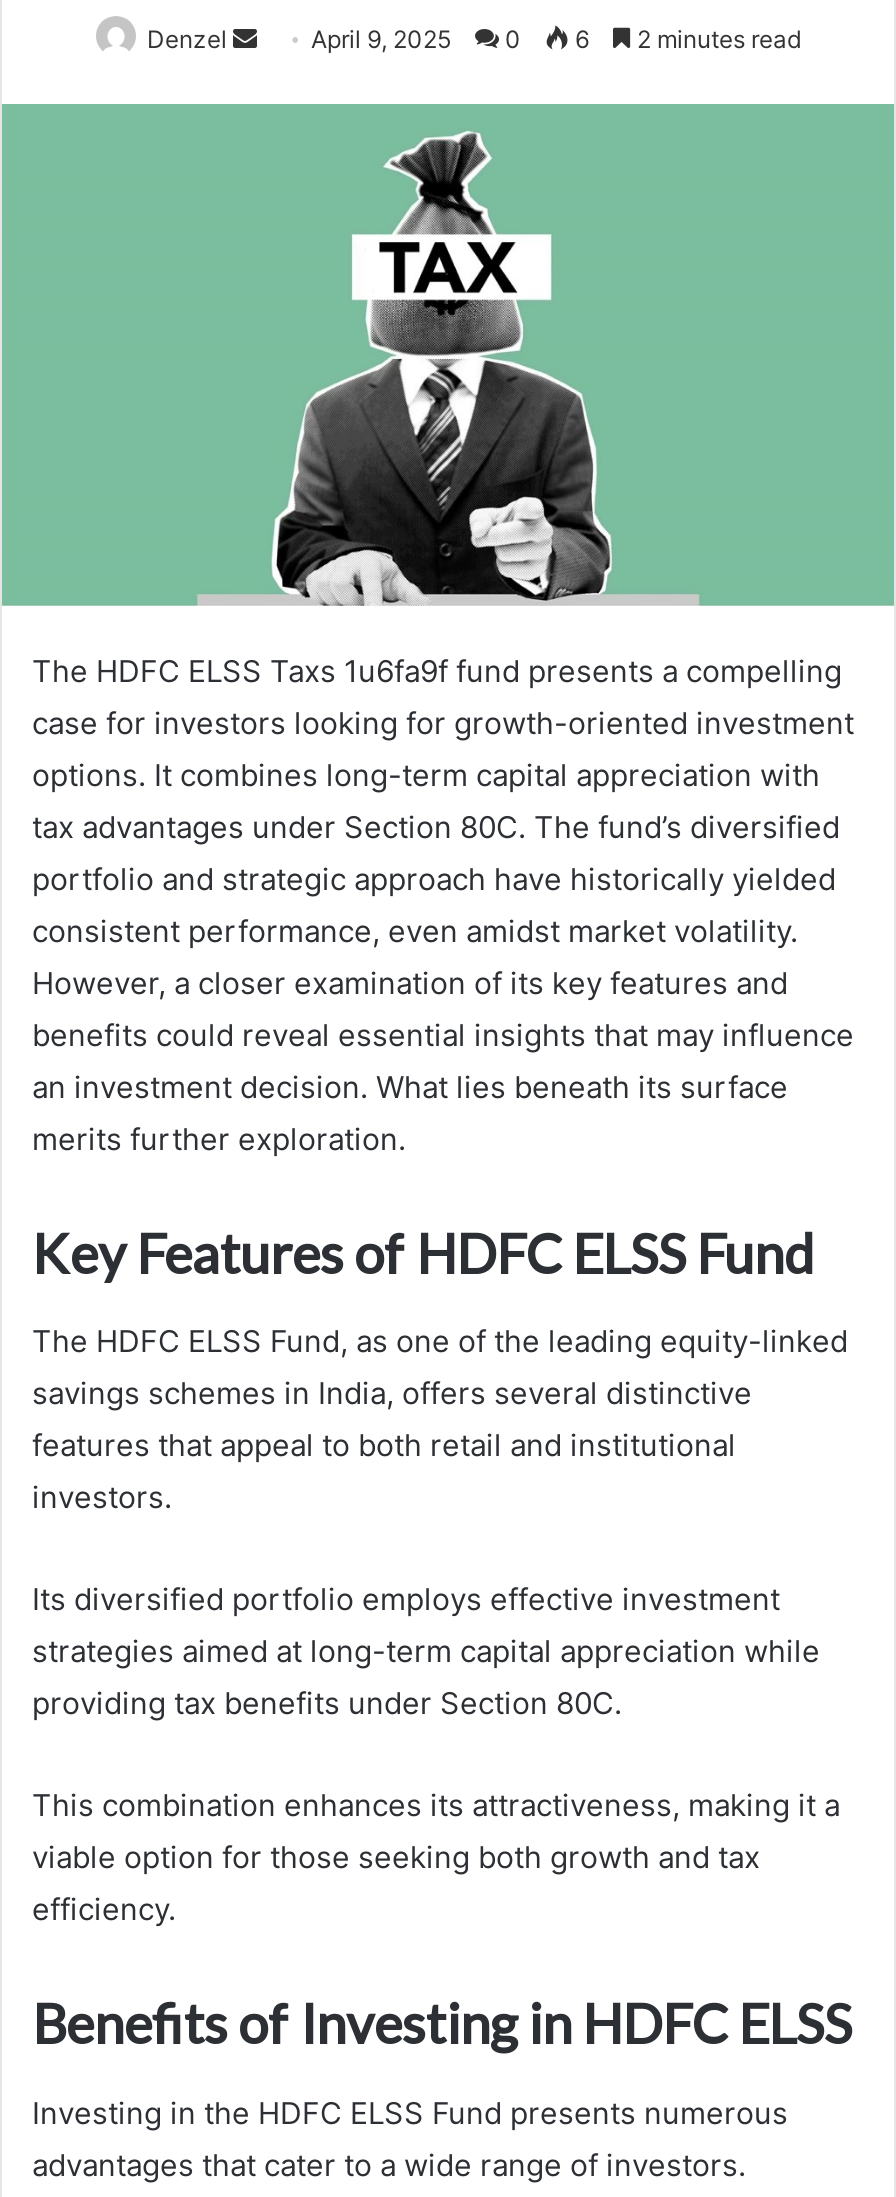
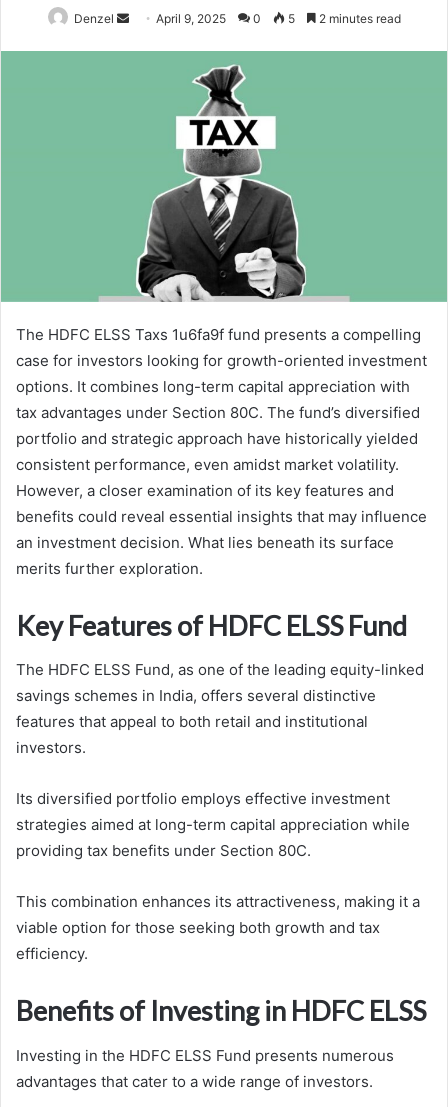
[569,24,589,54] 6 -> [284,11,294,26] 5

